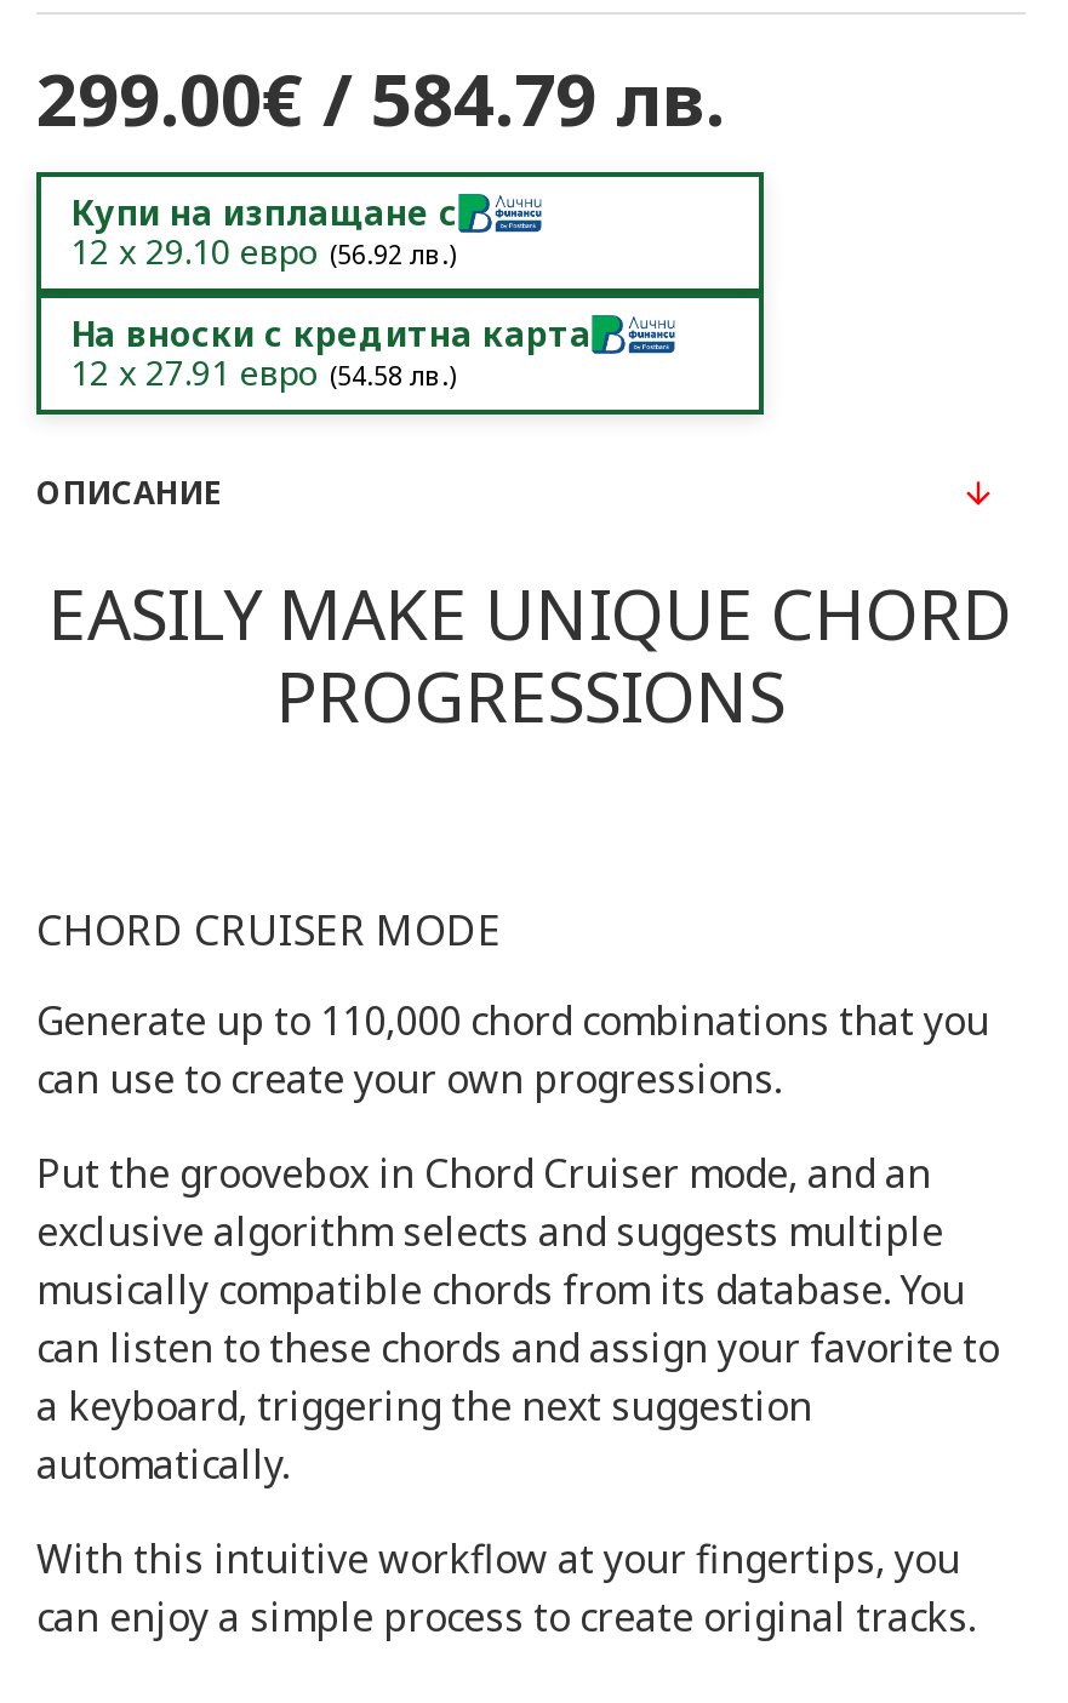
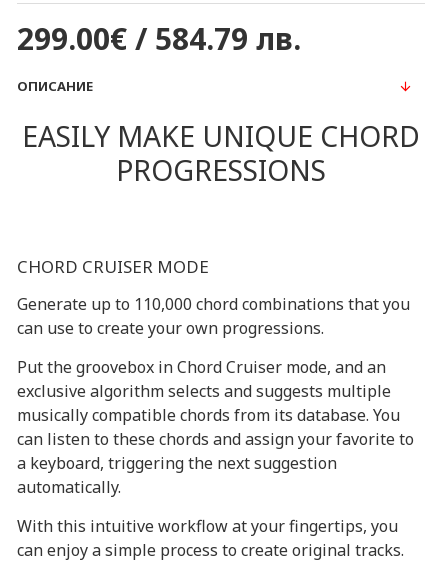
[32,170,769,419] [image] | Купи на изплащане с | 12 x 29.10 евро (56.92 лв.) | На вноски с кредитна карта | 12 x 27.91 евро (54.58 лв.) -> none

